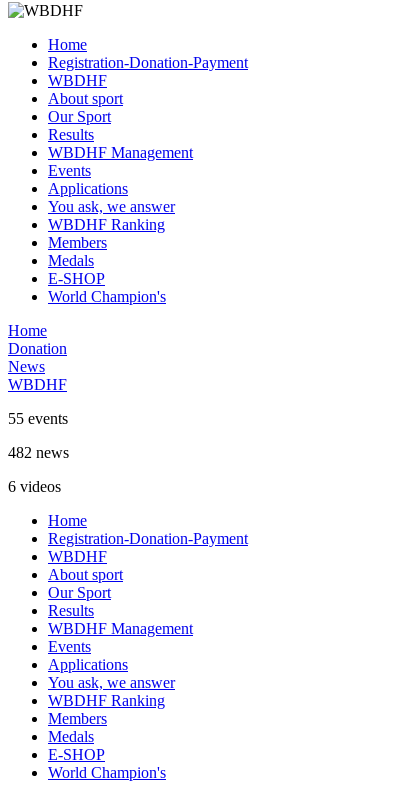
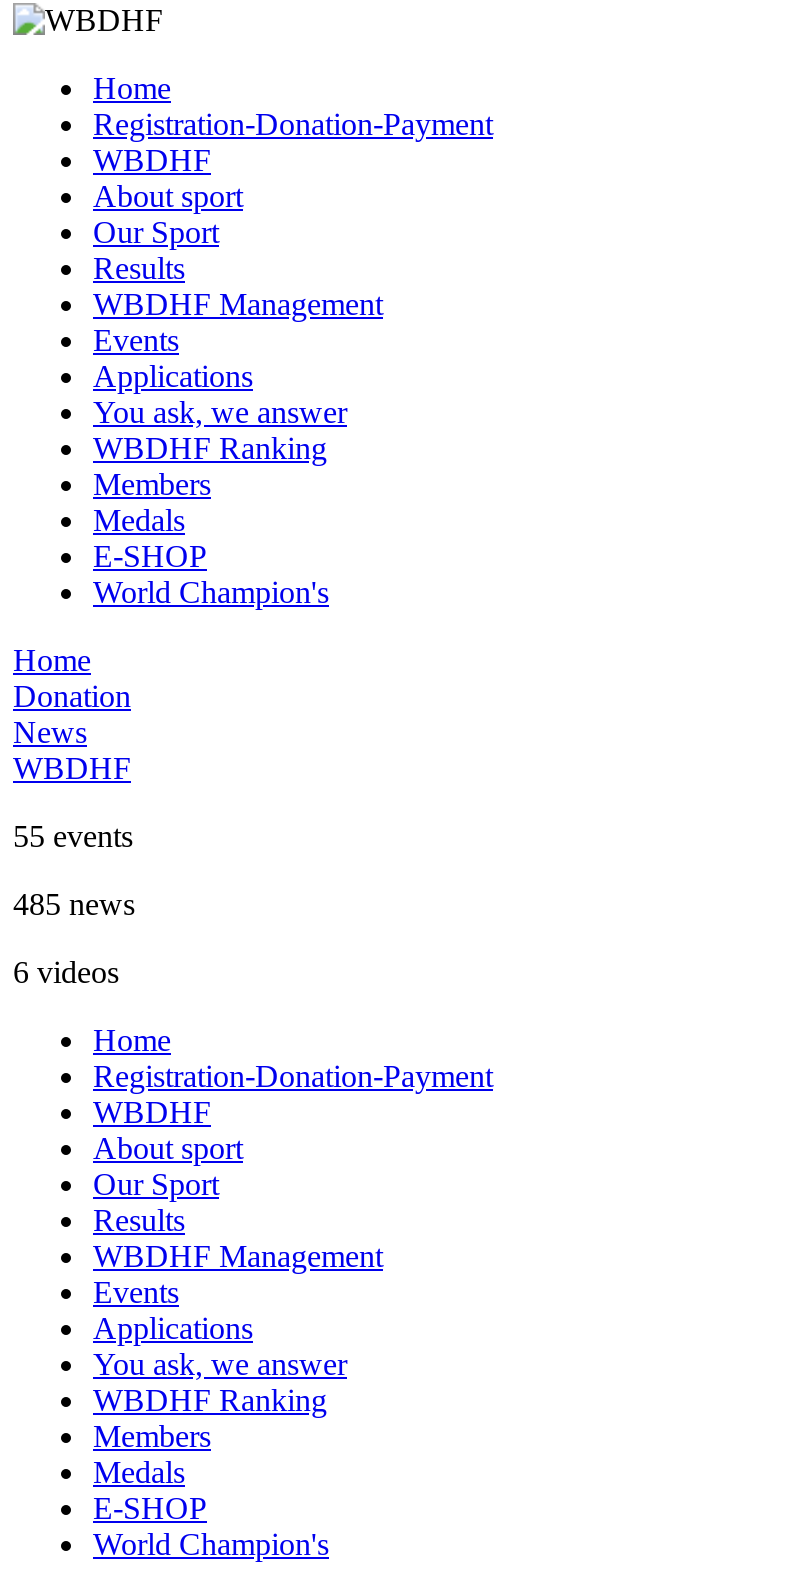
[8,444,69,461] 482 news -> [13,887,135,921] 485 news

